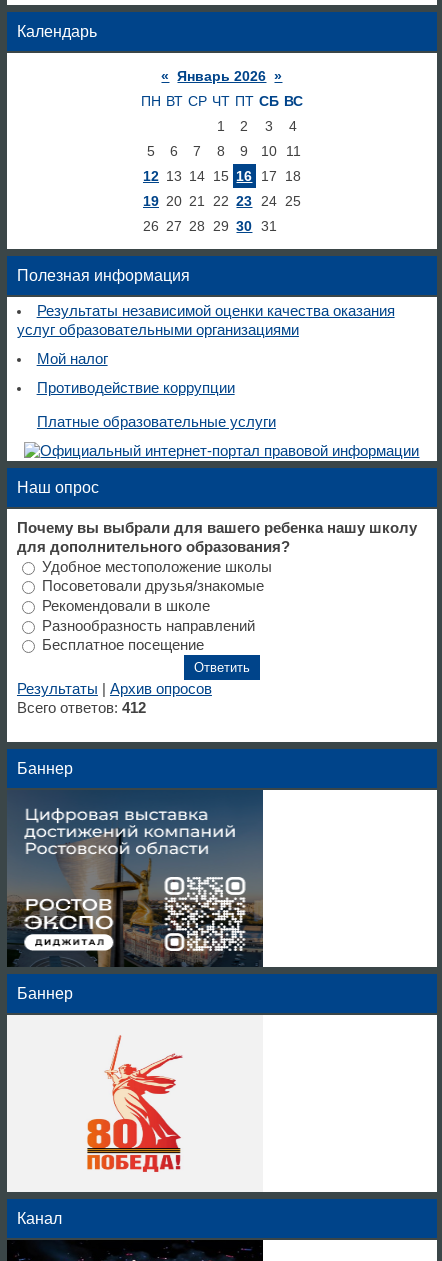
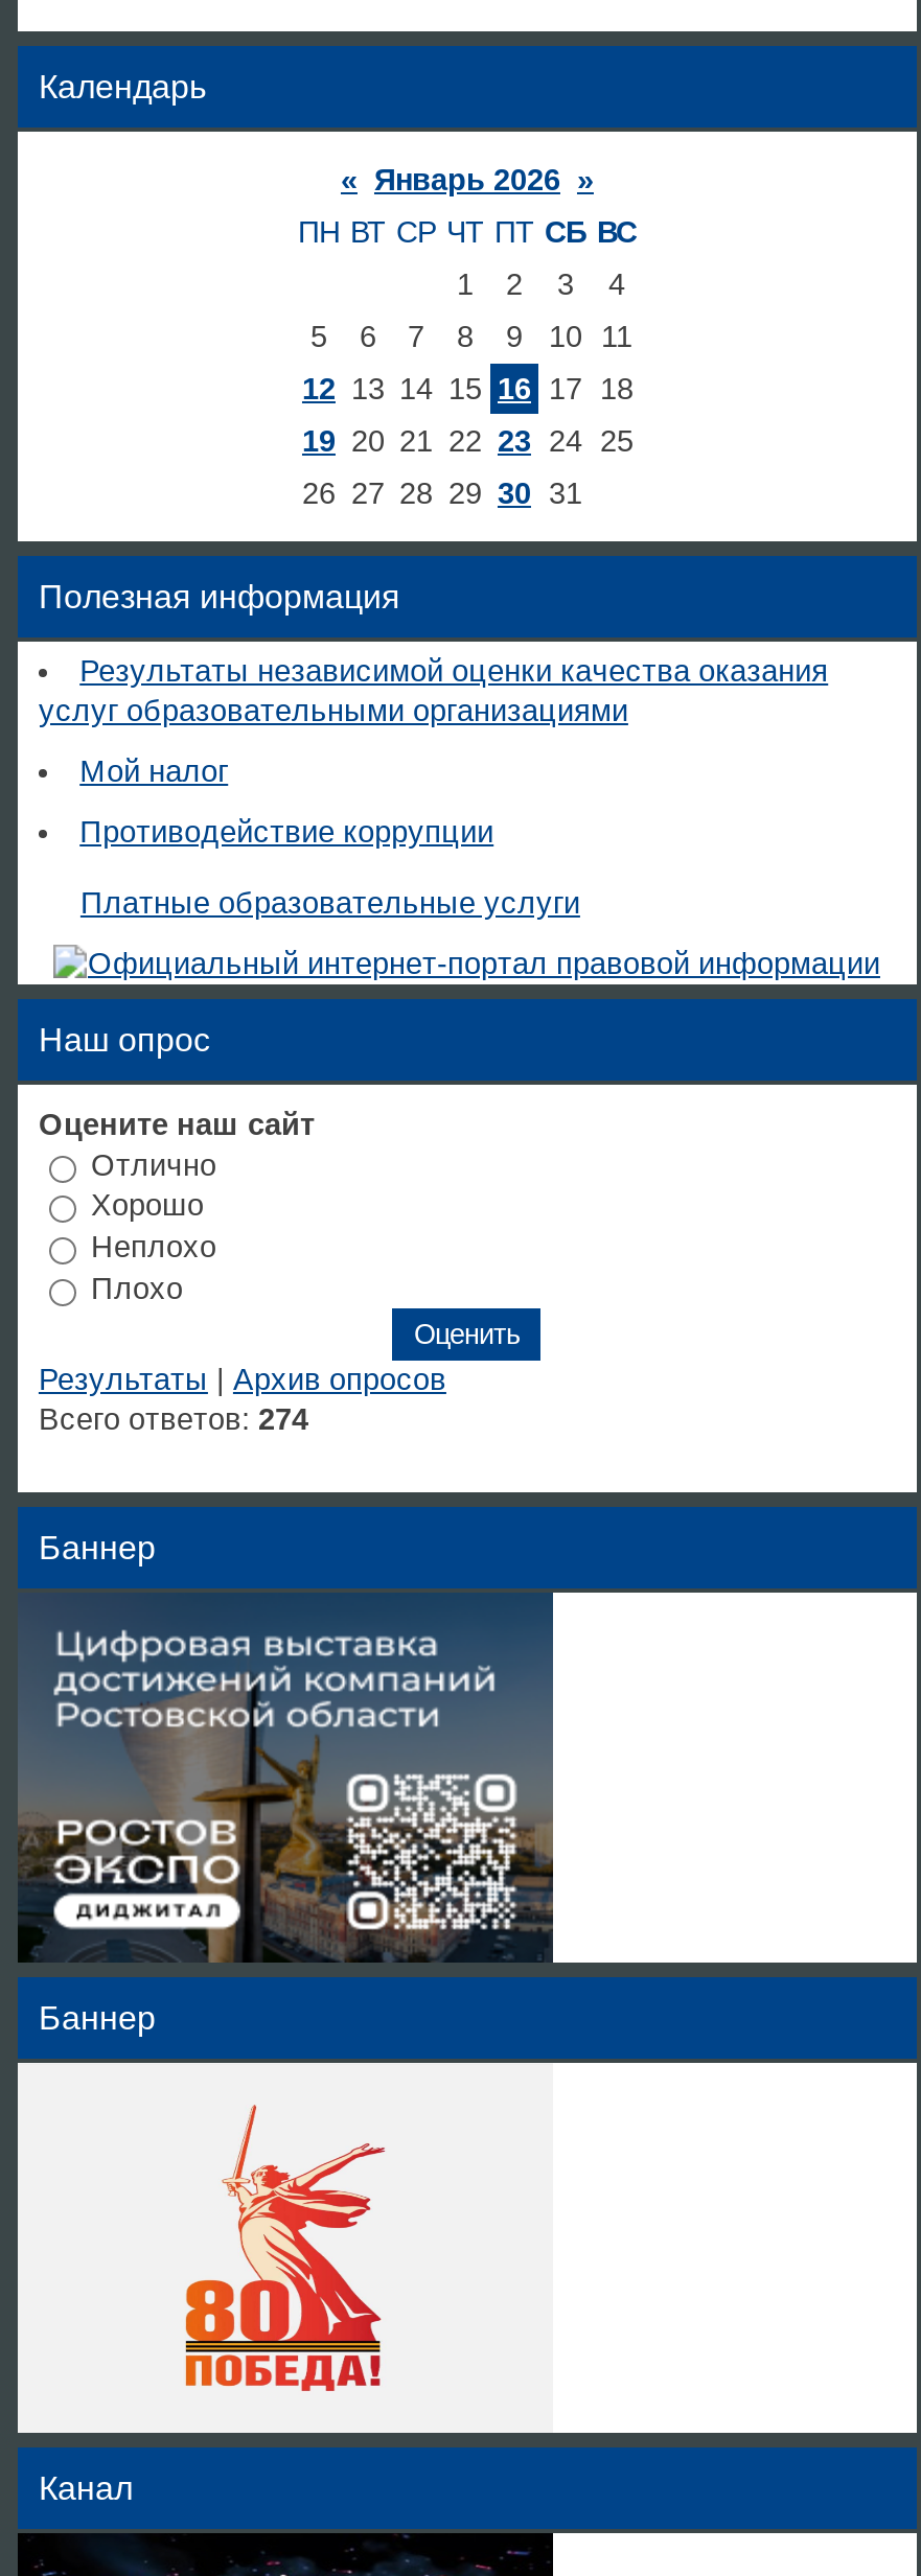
[17,520,417,653] Почему вы выбрали для вашего ребенка нашу школу | для дополнительного образования? | Удобное местоположение школы | Посоветовали друзья/знакомые | Рекомендовали в школе | Разнообразность направлений | Бесплатное посещение -> [39,1107,315,1305] Оцените наш сайт | Отлично | Хорошо | Неплохо | Плохо
[17,700,146,716] Всего ответов: 412 -> [39,1403,308,1436] Всего ответов: 274

